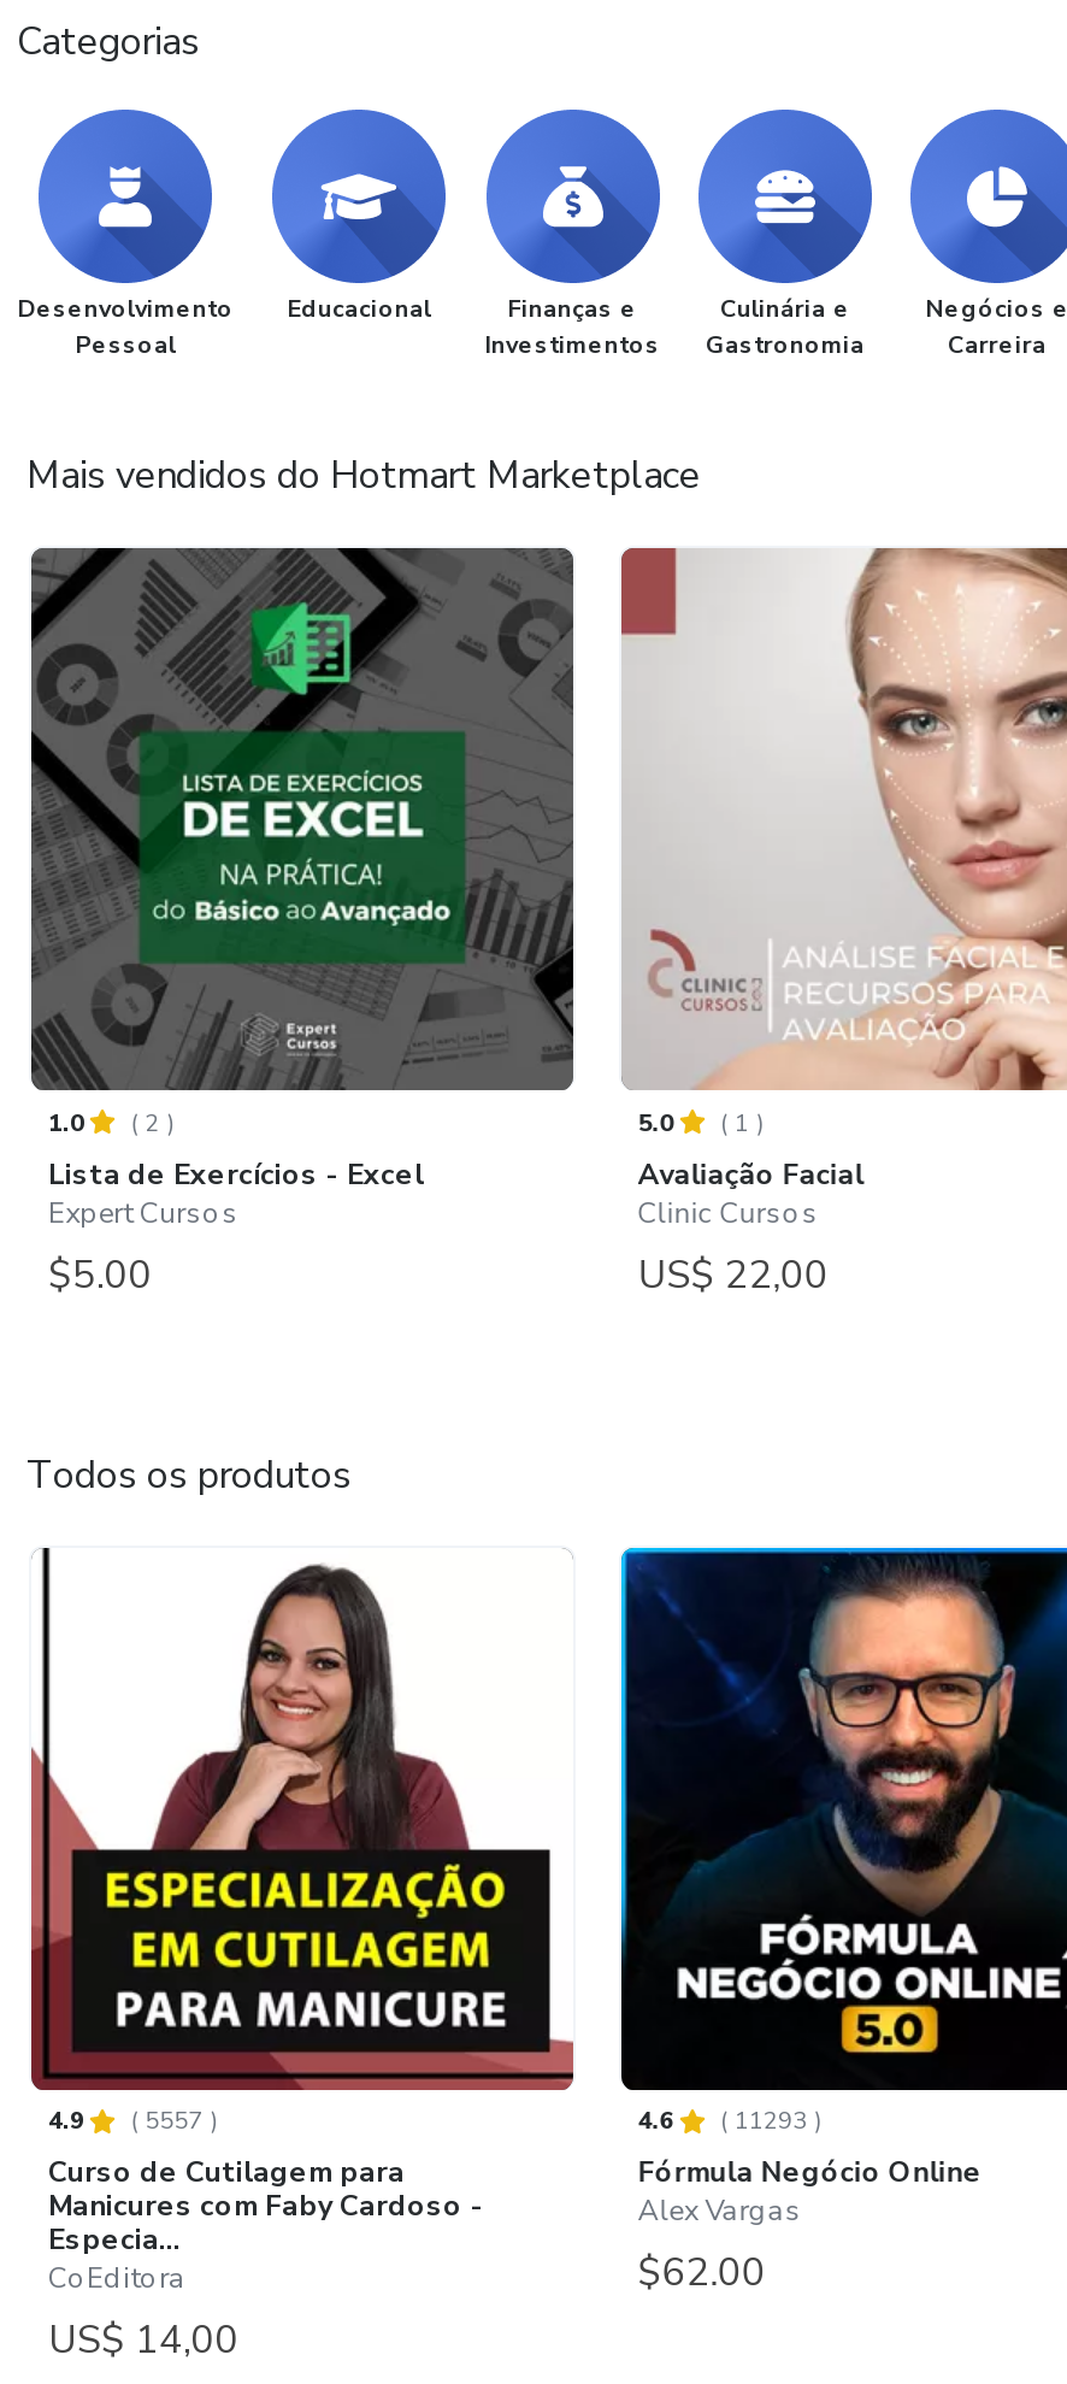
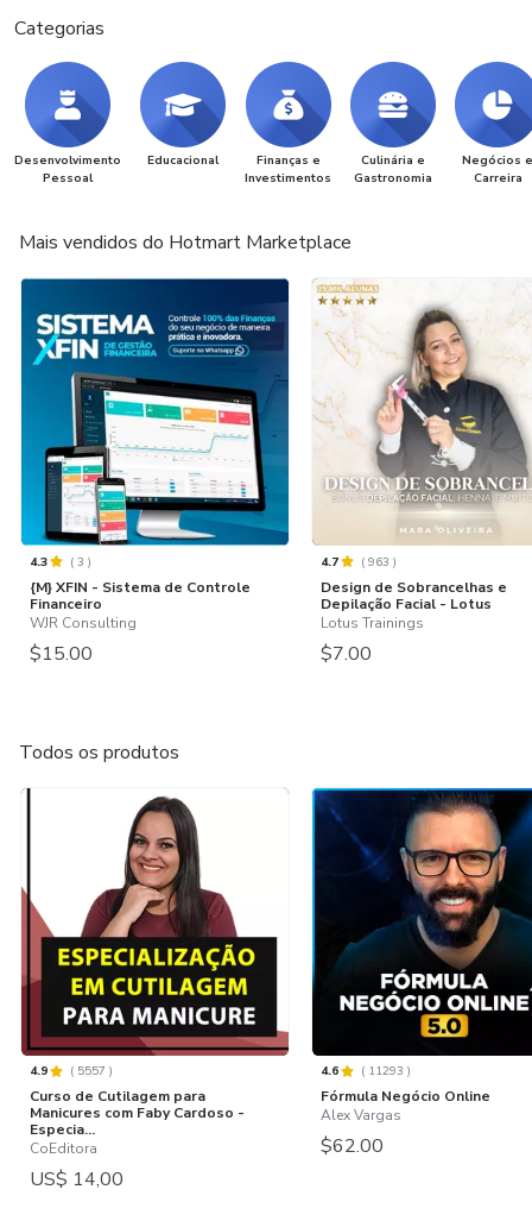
[29,546,576,1302] [image] | 1.0 | (2) | Lista de Exercícios - Excel | Expert Cursos | $5.00 -> [20,277,290,667] [image] | 4.3 | (3) | {M} XFIN - Sistema de Controle | Financeiro | WJR Consulting | $15.00
[619,546,1060,1302] [image] | 5.0 | (1) | Avaliação Facial | Clinic Cursos | US$ 22,00 -> [312,283,528,667] [image] | 4.7 | (963) | Design de Sobrancelhas e | Depilação Facial - Lotus | Lotus Trainings | $7.00

